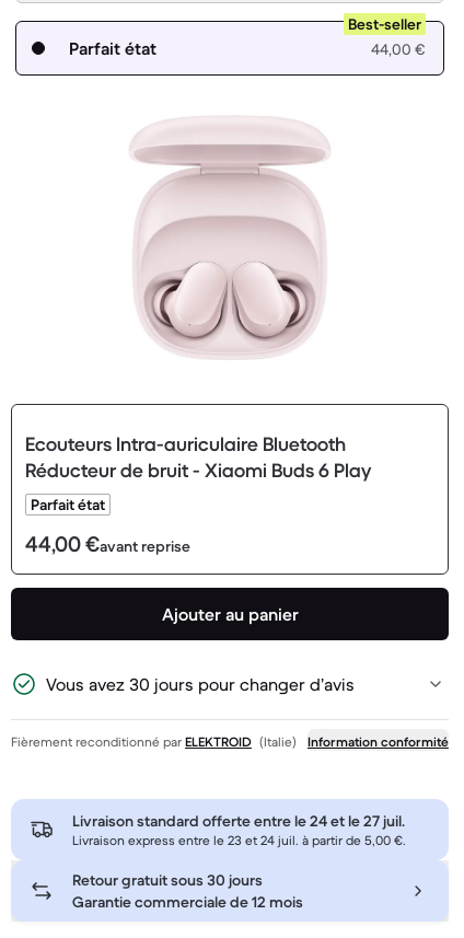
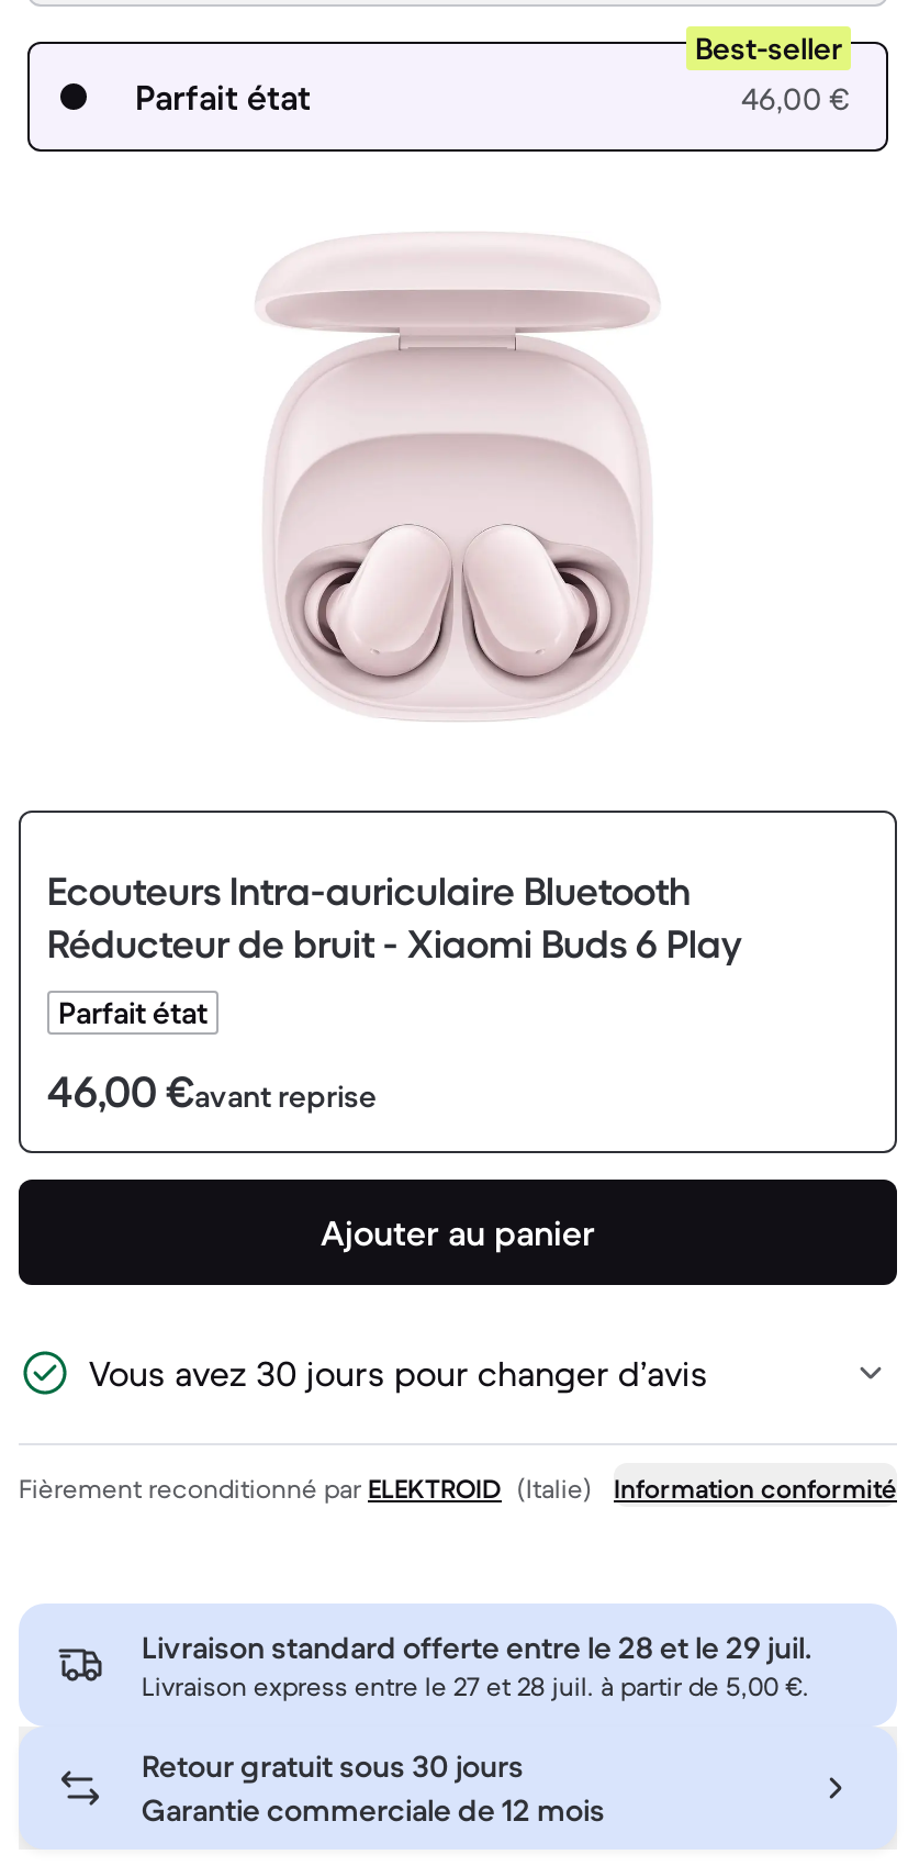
[371,40,426,60] 44,00 € -> [741,80,851,119] 46,00 €
[25,531,190,559] 44,00 €avant reprise -> [47,1066,377,1121] 46,00 €avant reprise
[72,811,405,831] Livraison standard offerte entre le 24 et le 27 juil. -> [142,1629,811,1668] Livraison standard offerte entre le 28 et le 29 juil.
[72,832,406,849] Livraison express entre le 23 et 24 juil. à partir de 5,00 €. -> [142,1670,809,1703] Livraison express entre le 27 et 28 juil. à partir de 5,00 €.

